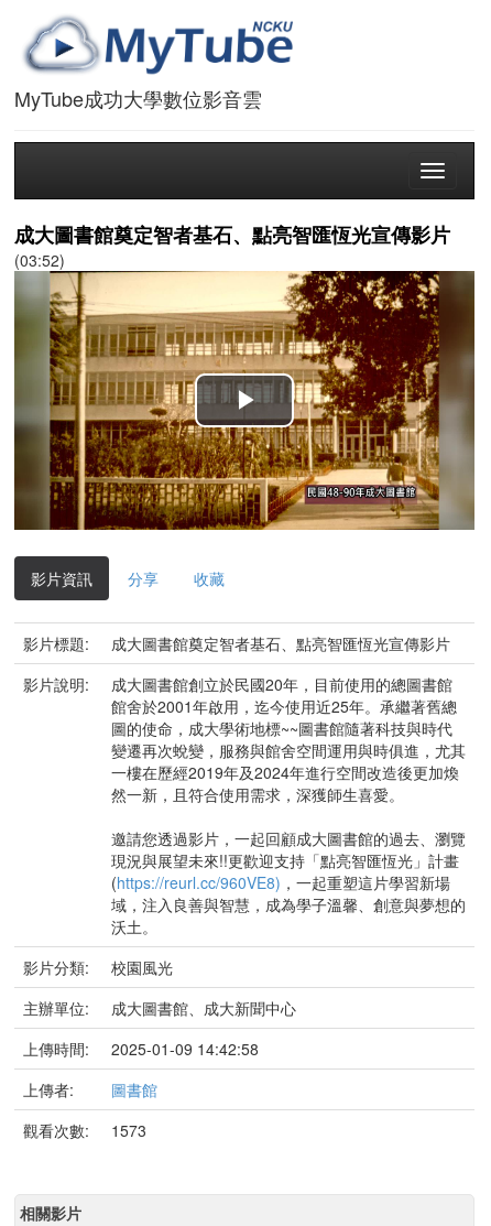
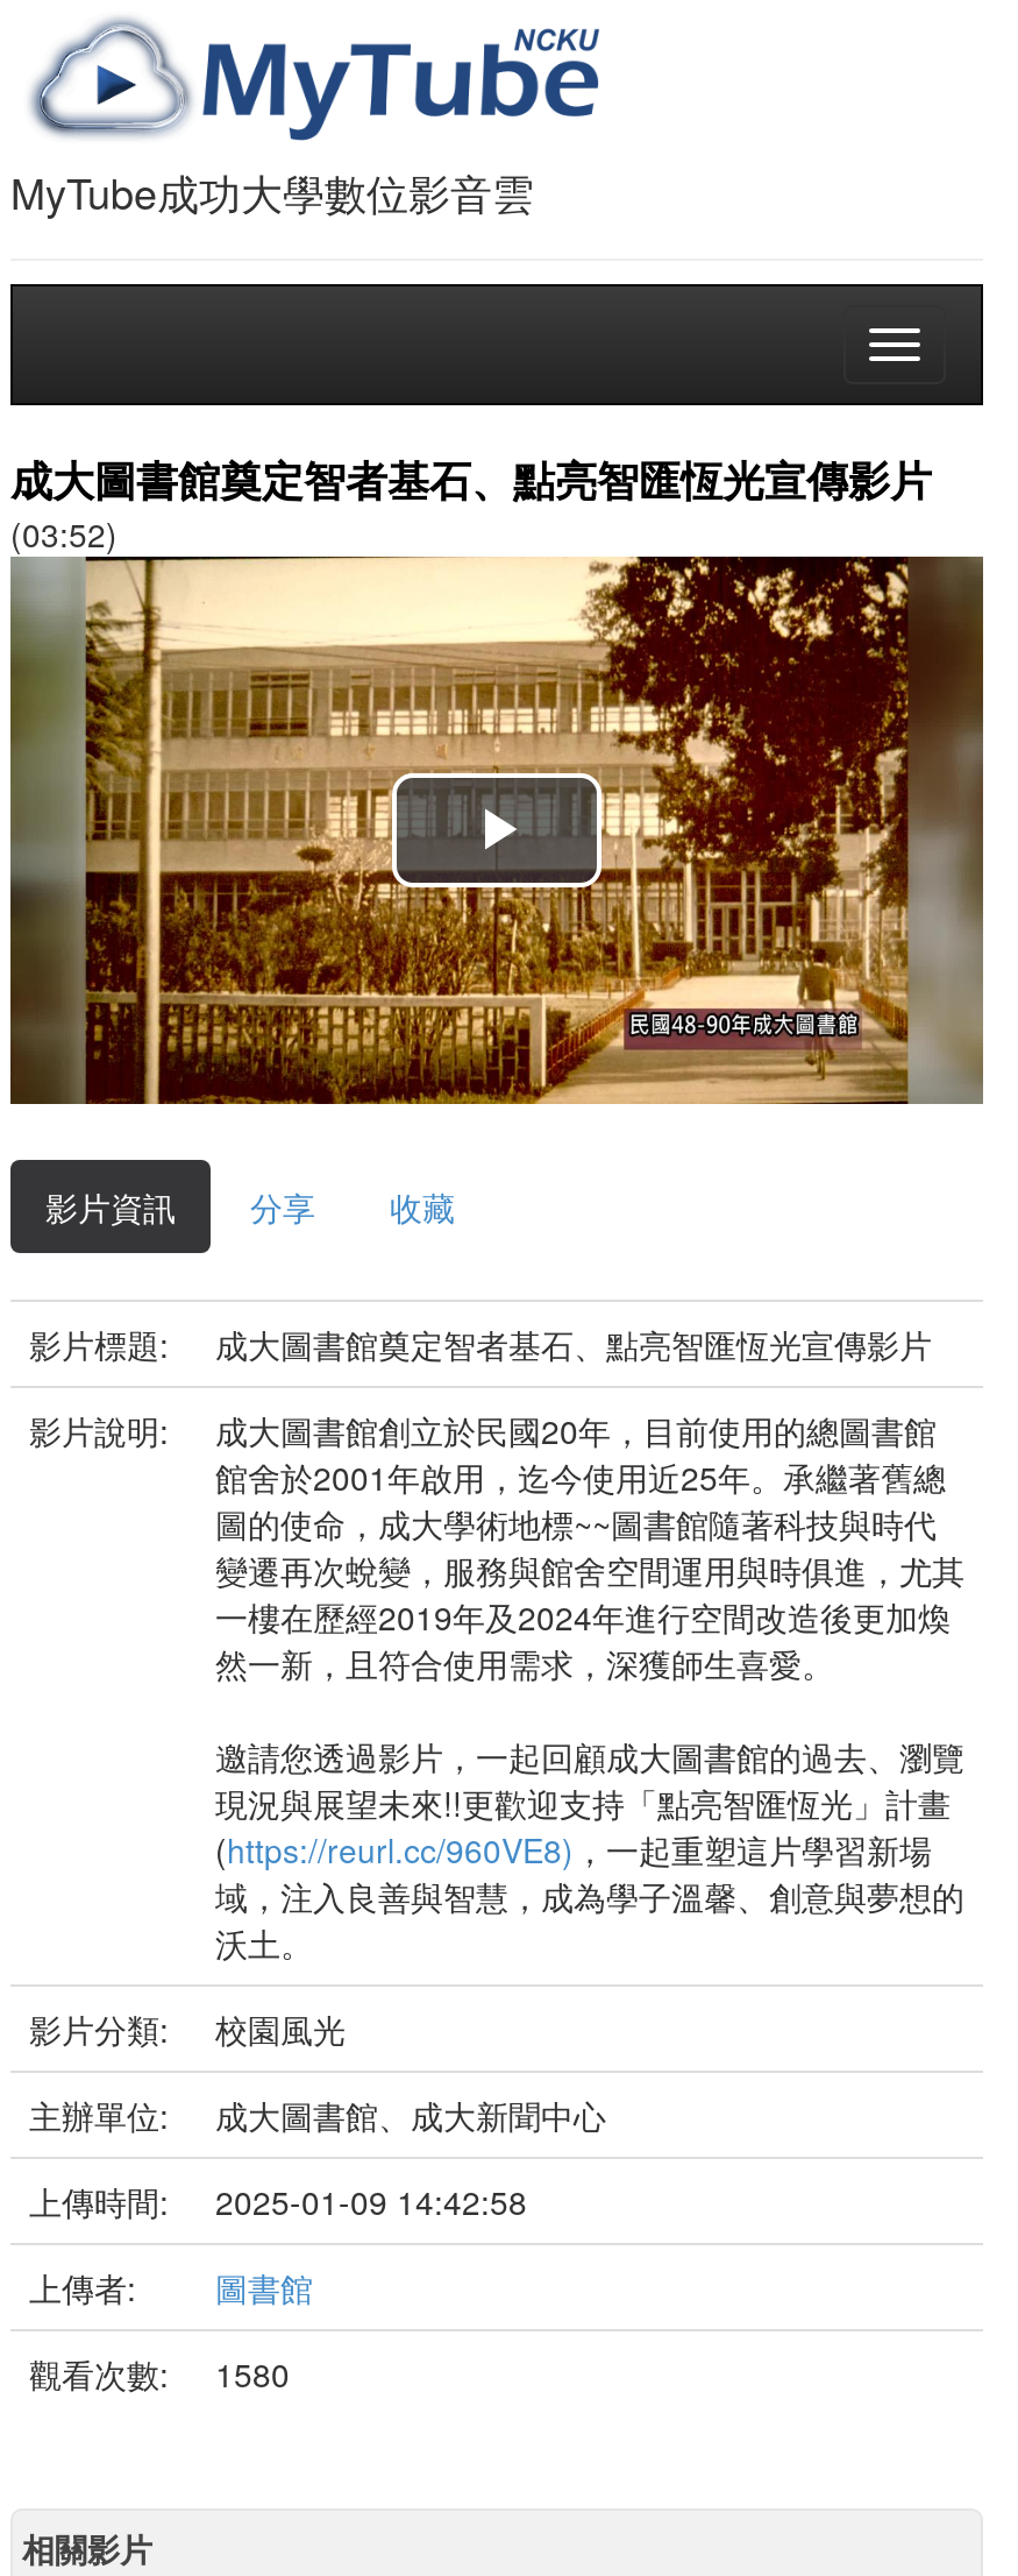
[23,1119,146,1141] 觀看次數: 1573 -> [29,2350,290,2397] 觀看次數: 1580

